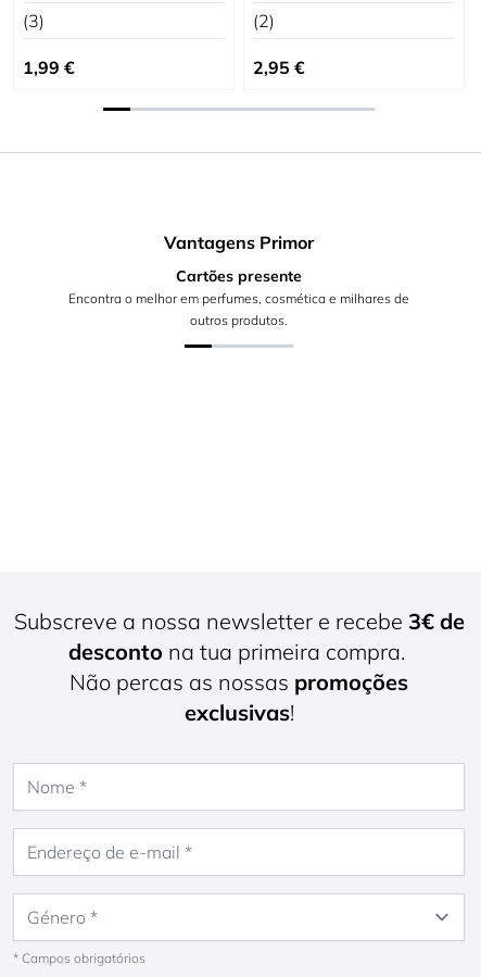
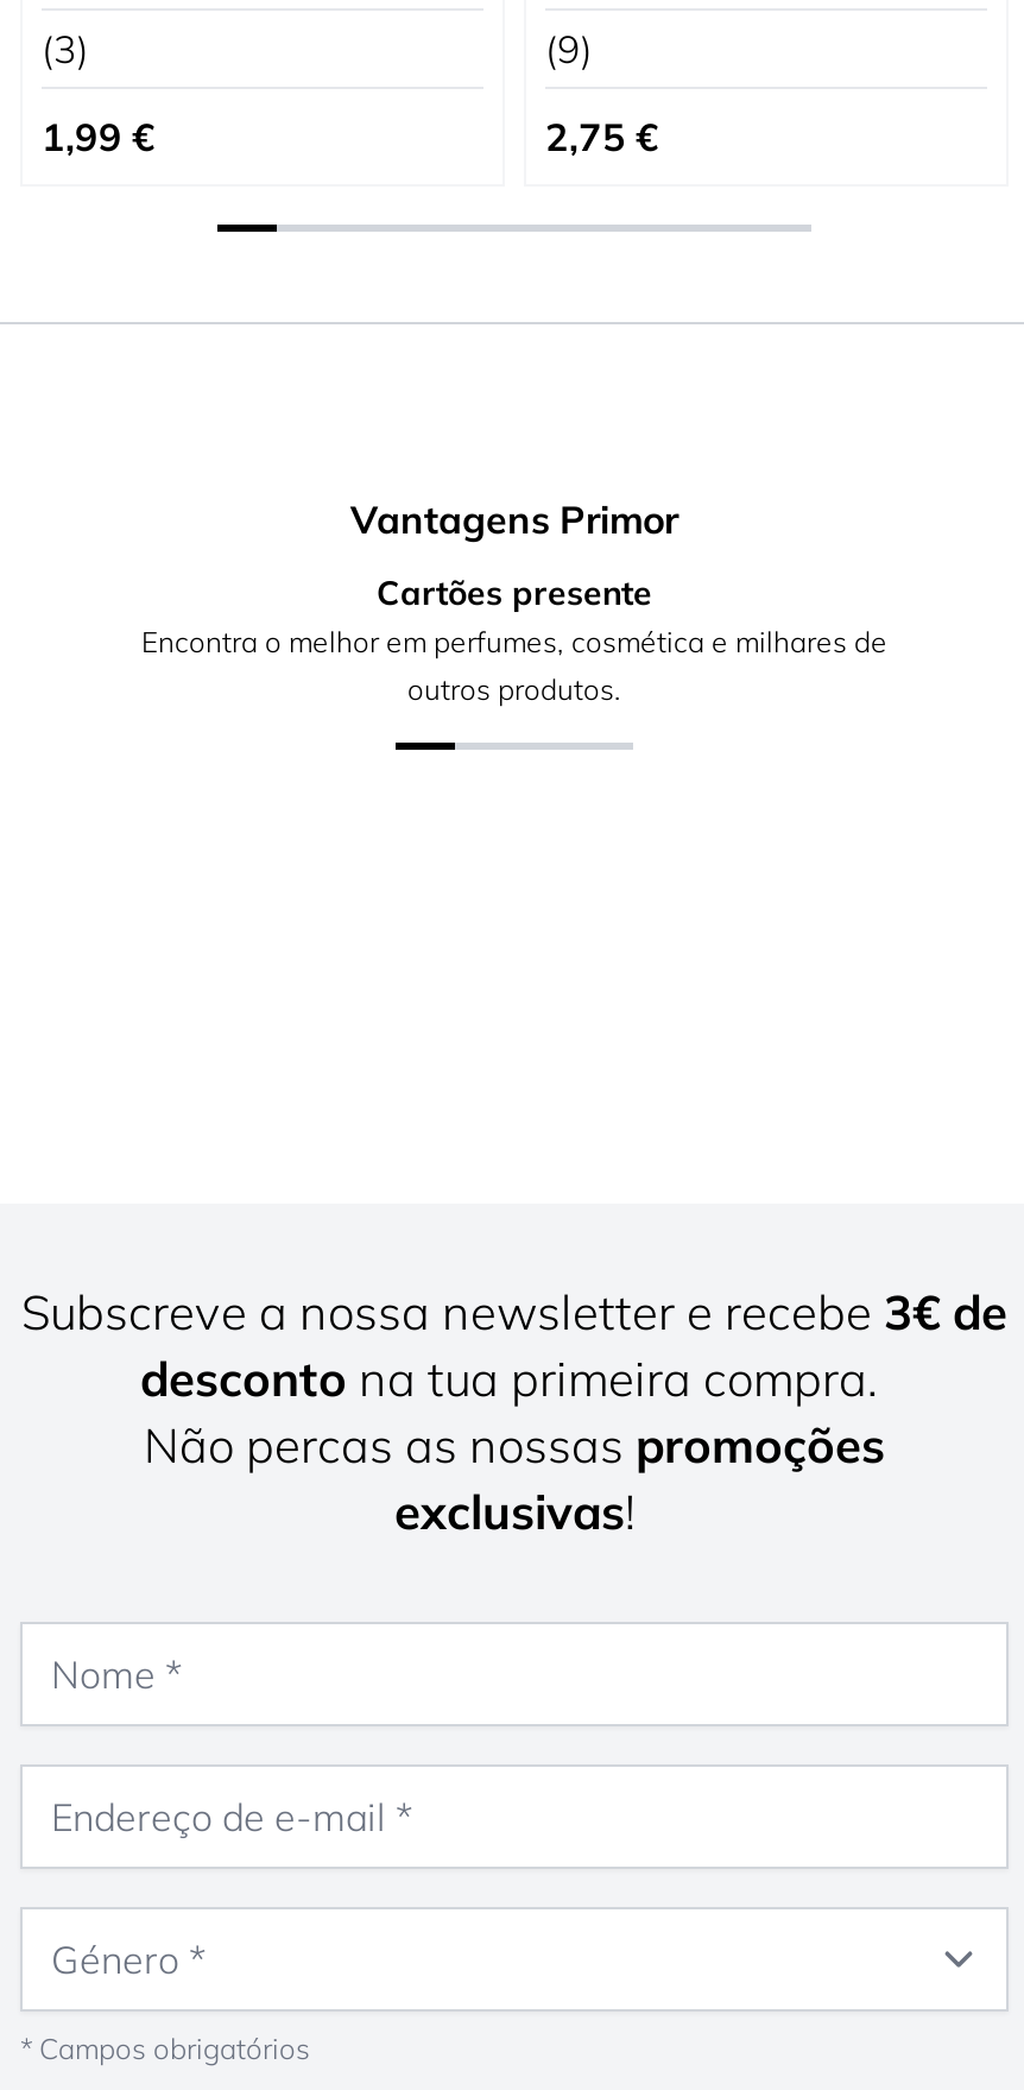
[253,10,275,32] (2) -> [545,25,593,72] (9)
[253,57,305,78] 2,95 € -> [545,113,659,160] 2,75 €

